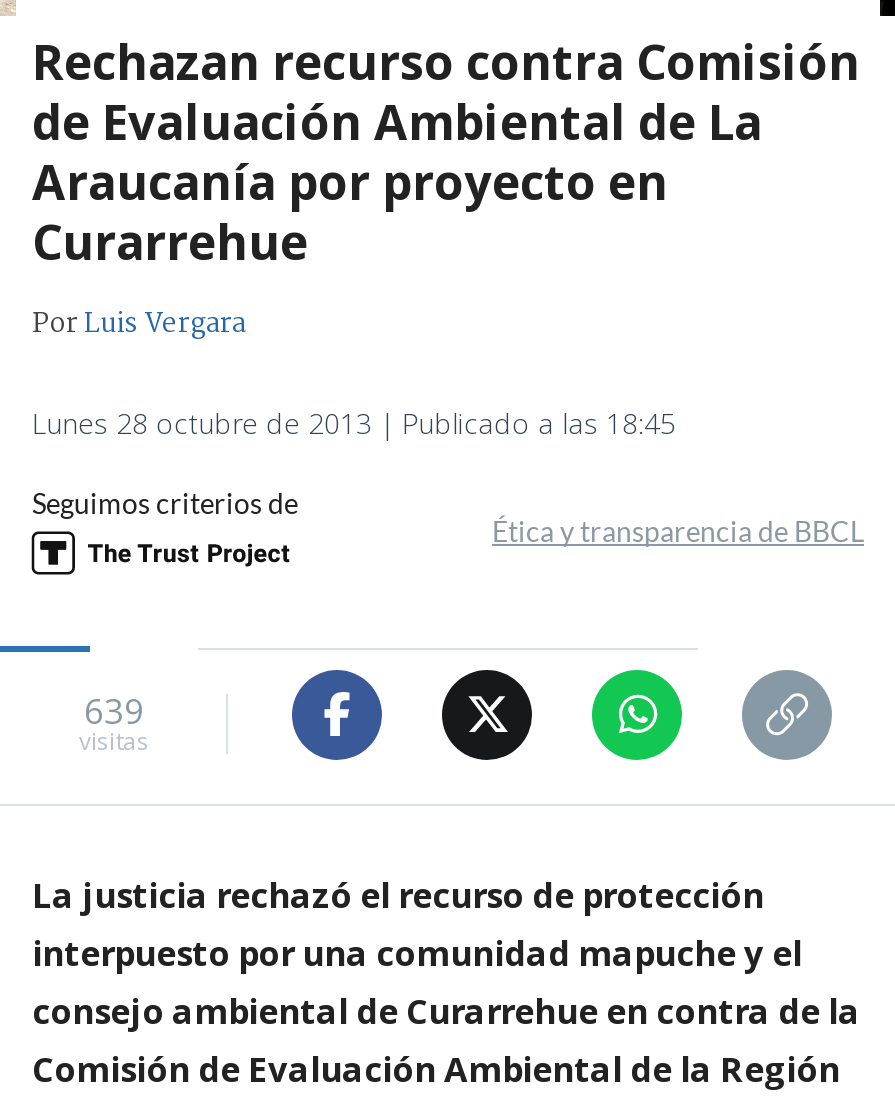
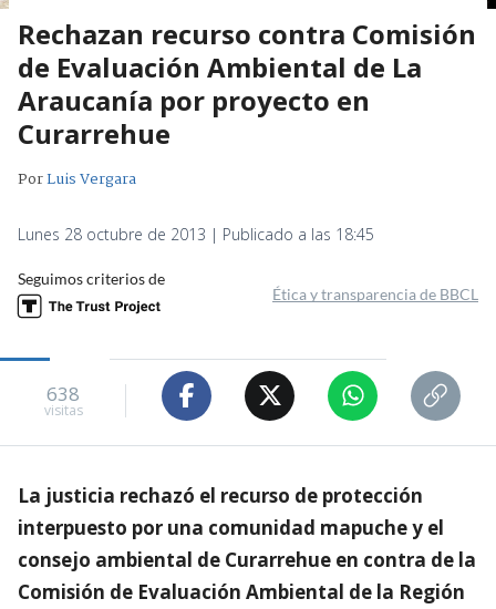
[84,689,144,735] 639 -> [46,381,80,407] 638

